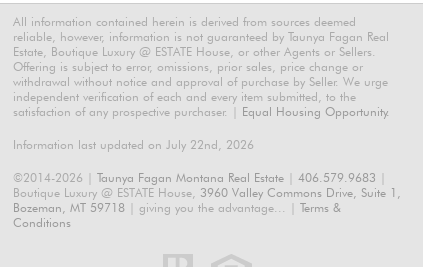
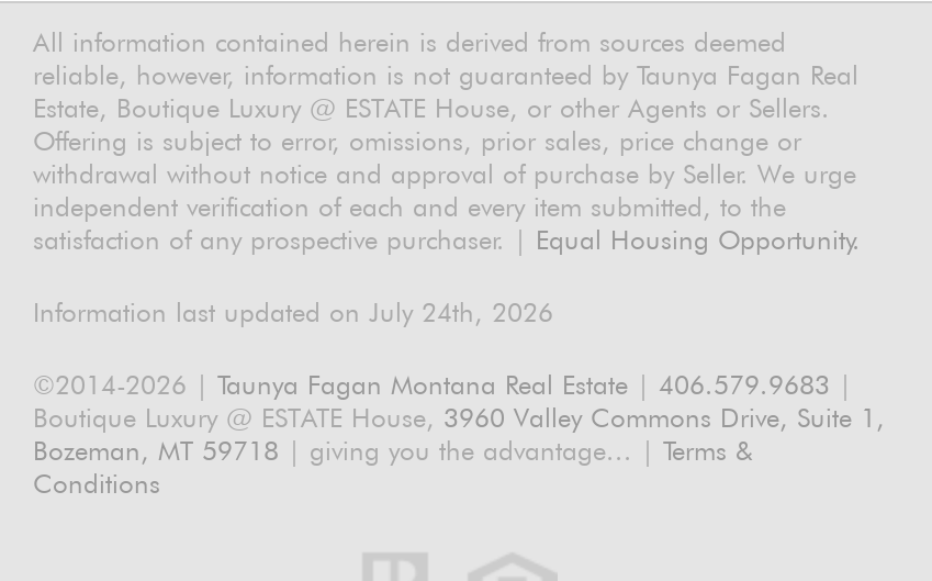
[13,137,254,152] Information last updated on July 22nd, 2026 -> [33,295,553,328] Information last updated on July 24th, 2026

